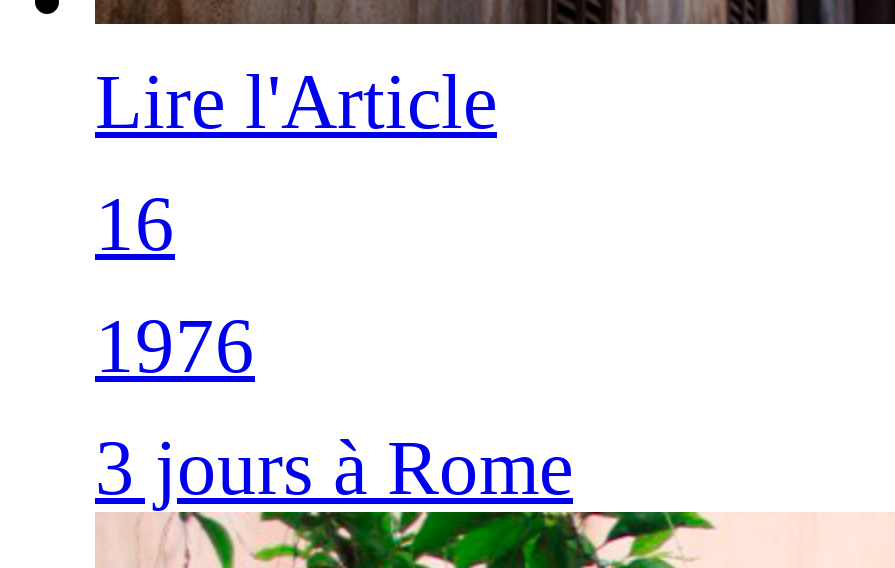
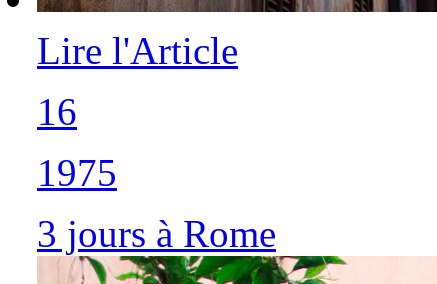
[95,302,255,388] 1976 -> [37,151,117,194] 1975

